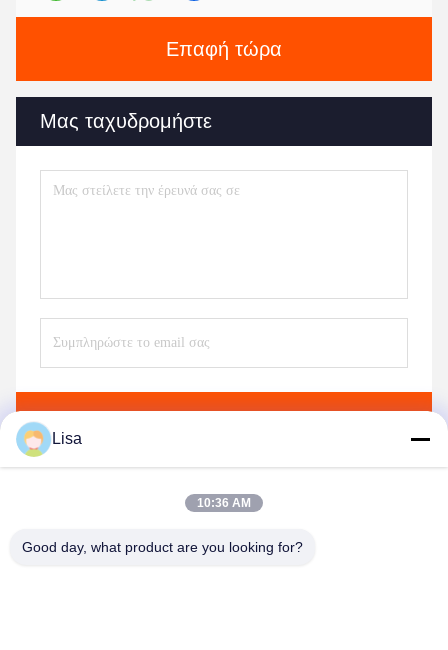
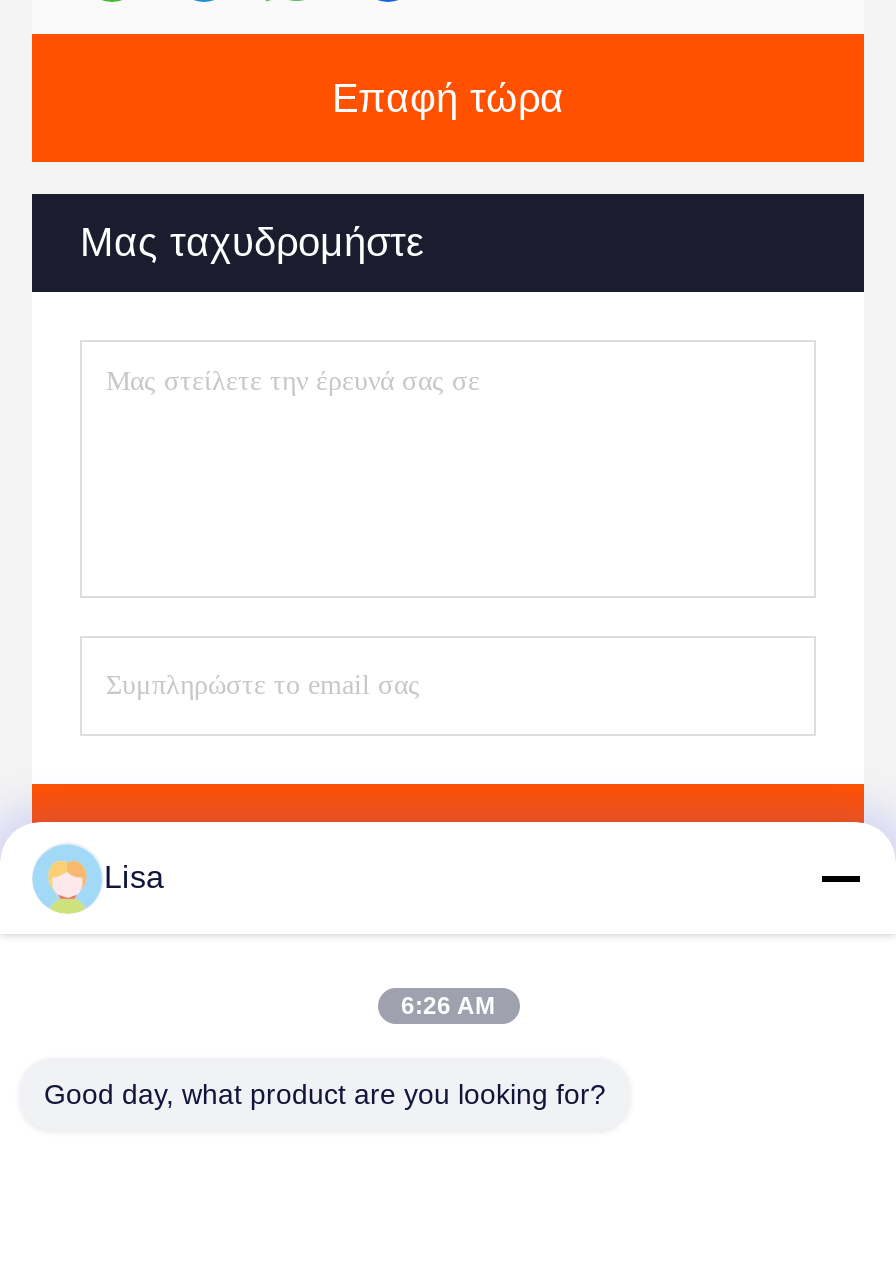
[197,496,251,510] 10:36 AM -> [401,992,495,1020] 6:26 AM

